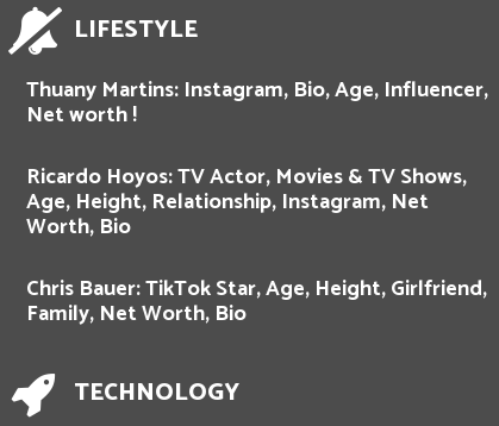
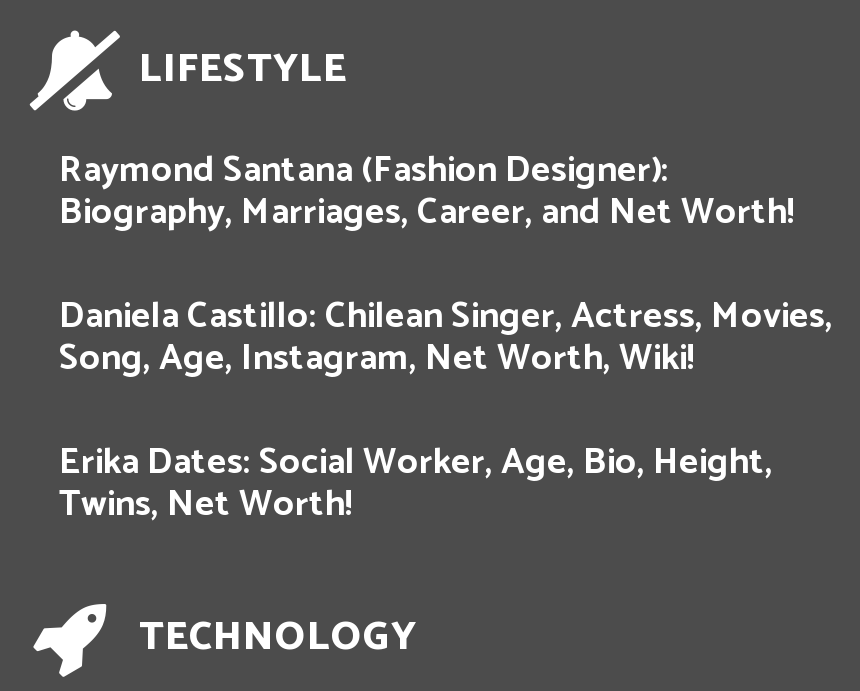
[26,73,488,134] Thuany Martins: Instagram, Bio, Age, Influencer, | Net worth ! -> [59,141,795,243] Raymond Santana (Fashion Designer): | Biography, Marriages, Career, and Net Worth!
[26,160,467,245] Ricardo Hoyos: TV Actor, Movies & TV Shows, | Age, Height, Relationship, Instagram, Net | Worth, Bio -> [59,287,833,389] Daniela Castillo: Chilean Singer, Actress, Movies, | Song, Age, Instagram, Net Worth, Wiki!
[26,272,487,332] Chris Bauer: TikTok Star, Age, Height, Girlfriend, | Family, Net Worth, Bio -> [59,433,773,535] Erika Dates: Social Worker, Age, Bio, Height, | Twins, Net Worth!

